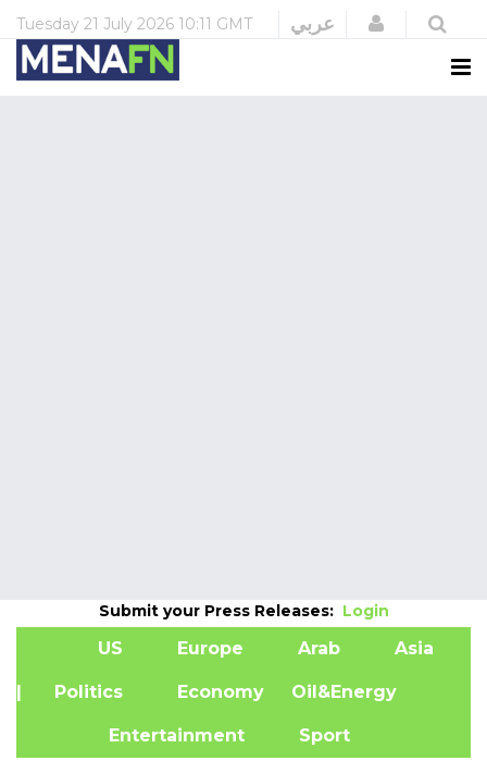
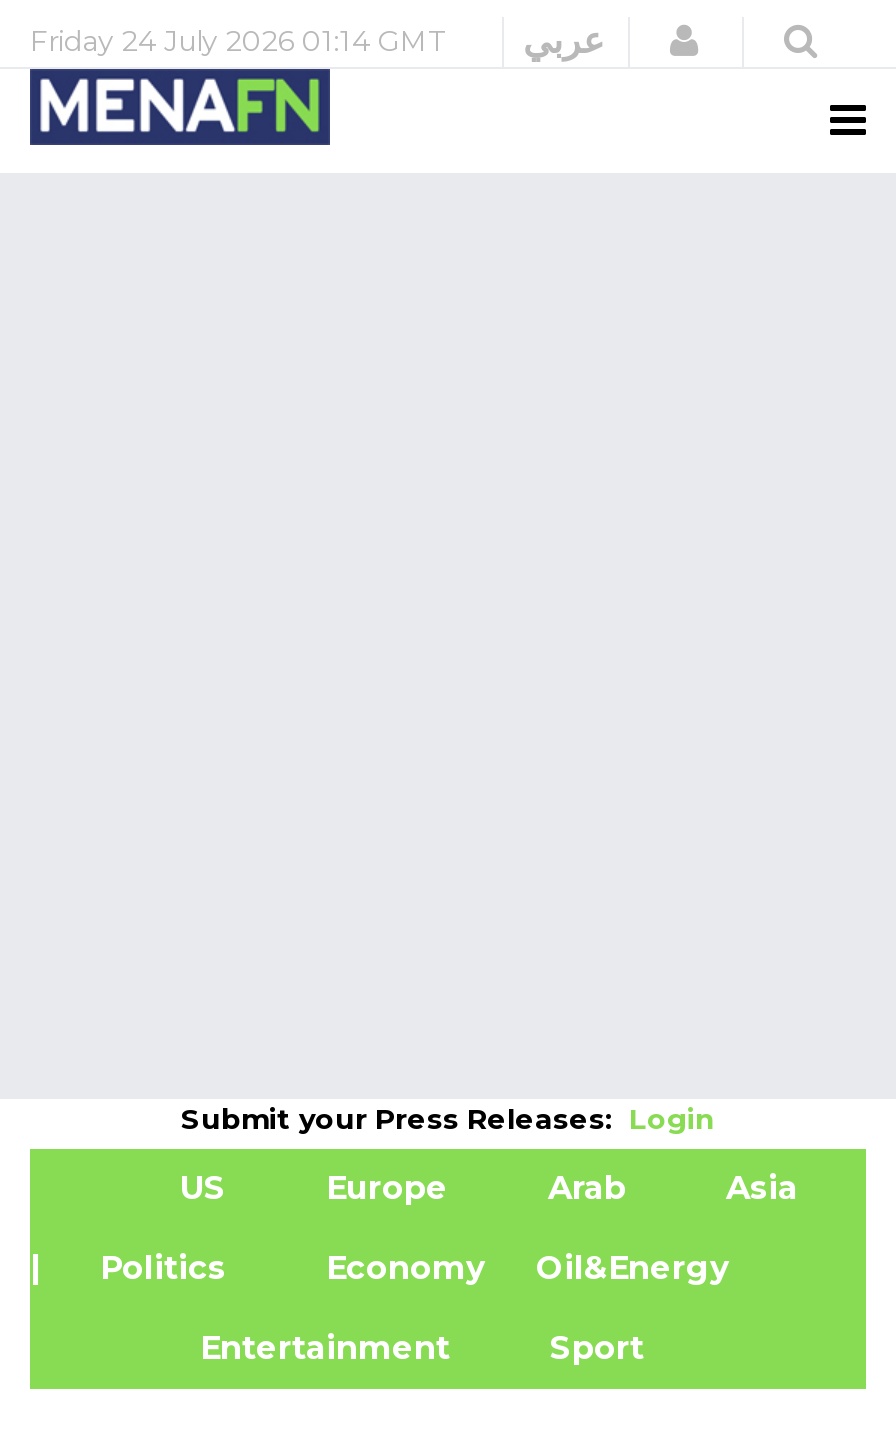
[16,14,252,34] Tuesday 21 July 2026 10:11 GMT -> [30,23,444,59] Friday 24 July 2026 01:14 GMT

